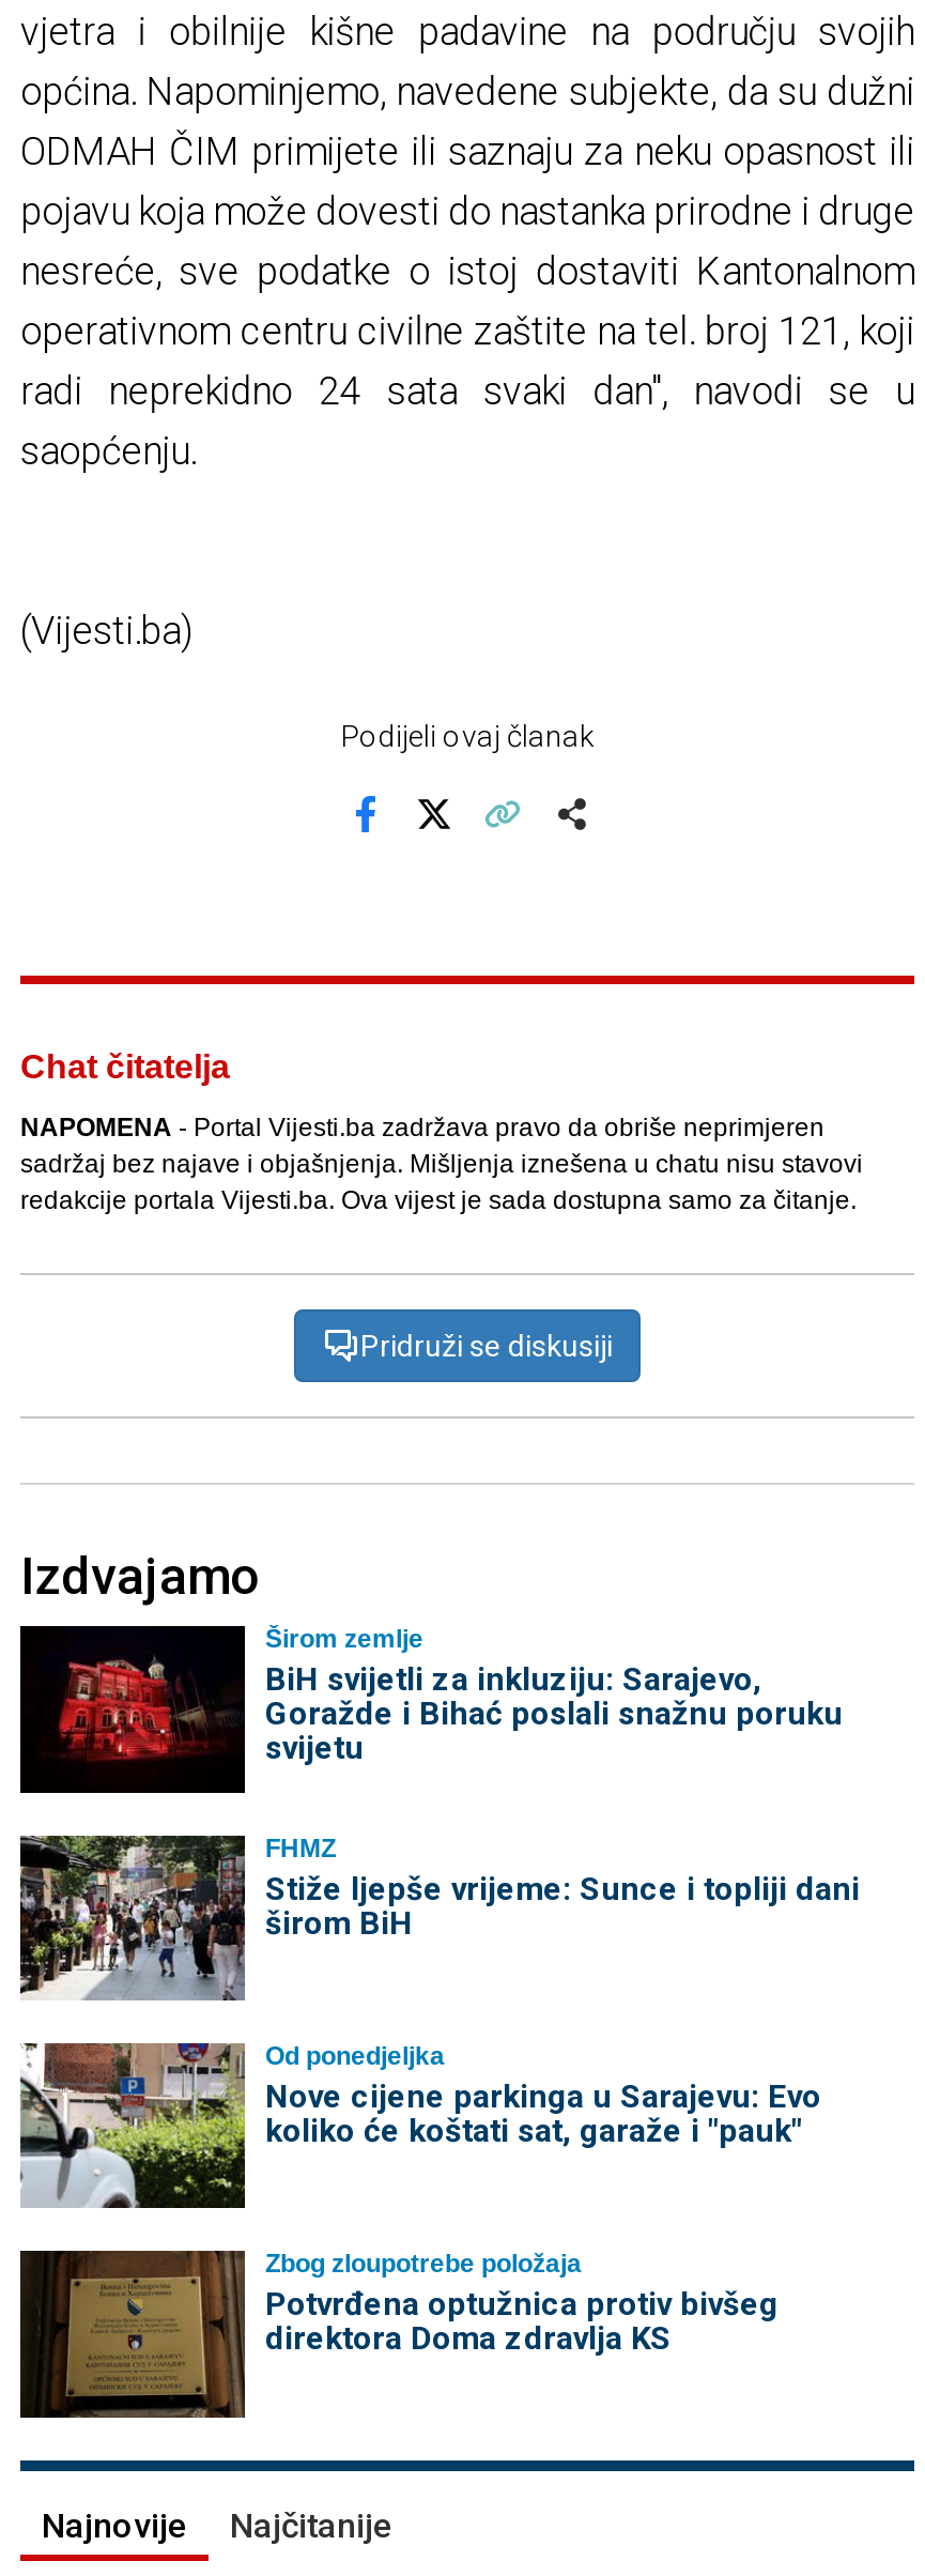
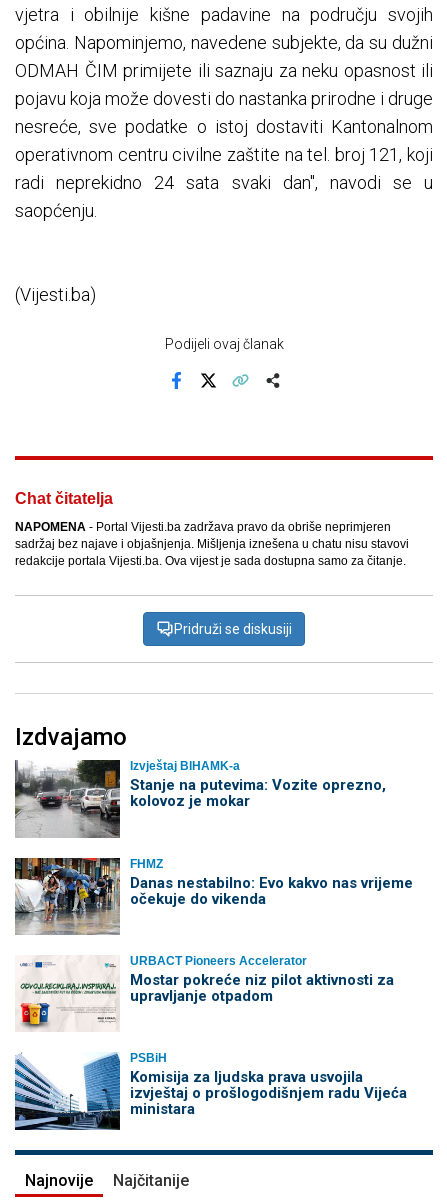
[18,1624,843,1795] [image] | Širom zemlje | BiH svijetli za inkluziju: Sarajevo, | Goražde i Bihać poslali snažnu poruku | svijetu -> [14,759,385,839] [image] | Izvještaj BIHAMK-a | Stanje na putevima: Vozite oprezno, | kolovoz je mokar
[18,1834,860,2000] [image] | Stiže ljepše vrijeme: Sunce i topliji dani | širom BiH -> [14,857,412,935] [image] | Danas nestabilno: Evo kakvo nas vrijeme | očekuje do vikenda
[18,2041,821,2210] [image] | Od ponedjeljka | Nove cijene parkinga u Sarajevu: Evo | koliko će koštati sat, garaže i "pauk" -> [15,954,393,1032] [image] | URBACT Pioneers Accelerator | Mostar pokreće niz pilot aktivnosti za | upravljanje otpadom
[18,2249,778,2420] [image] | Zbog zloupotrebe položaja | Potvrđena optužnica protiv bivšeg | direktora Doma zdravlja KS -> [14,1051,406,1131] [image] | PSBiH | Komisija za ljudska prava usvojila | izvještaj o prošlogodišnjem radu Vijeća | ministara

